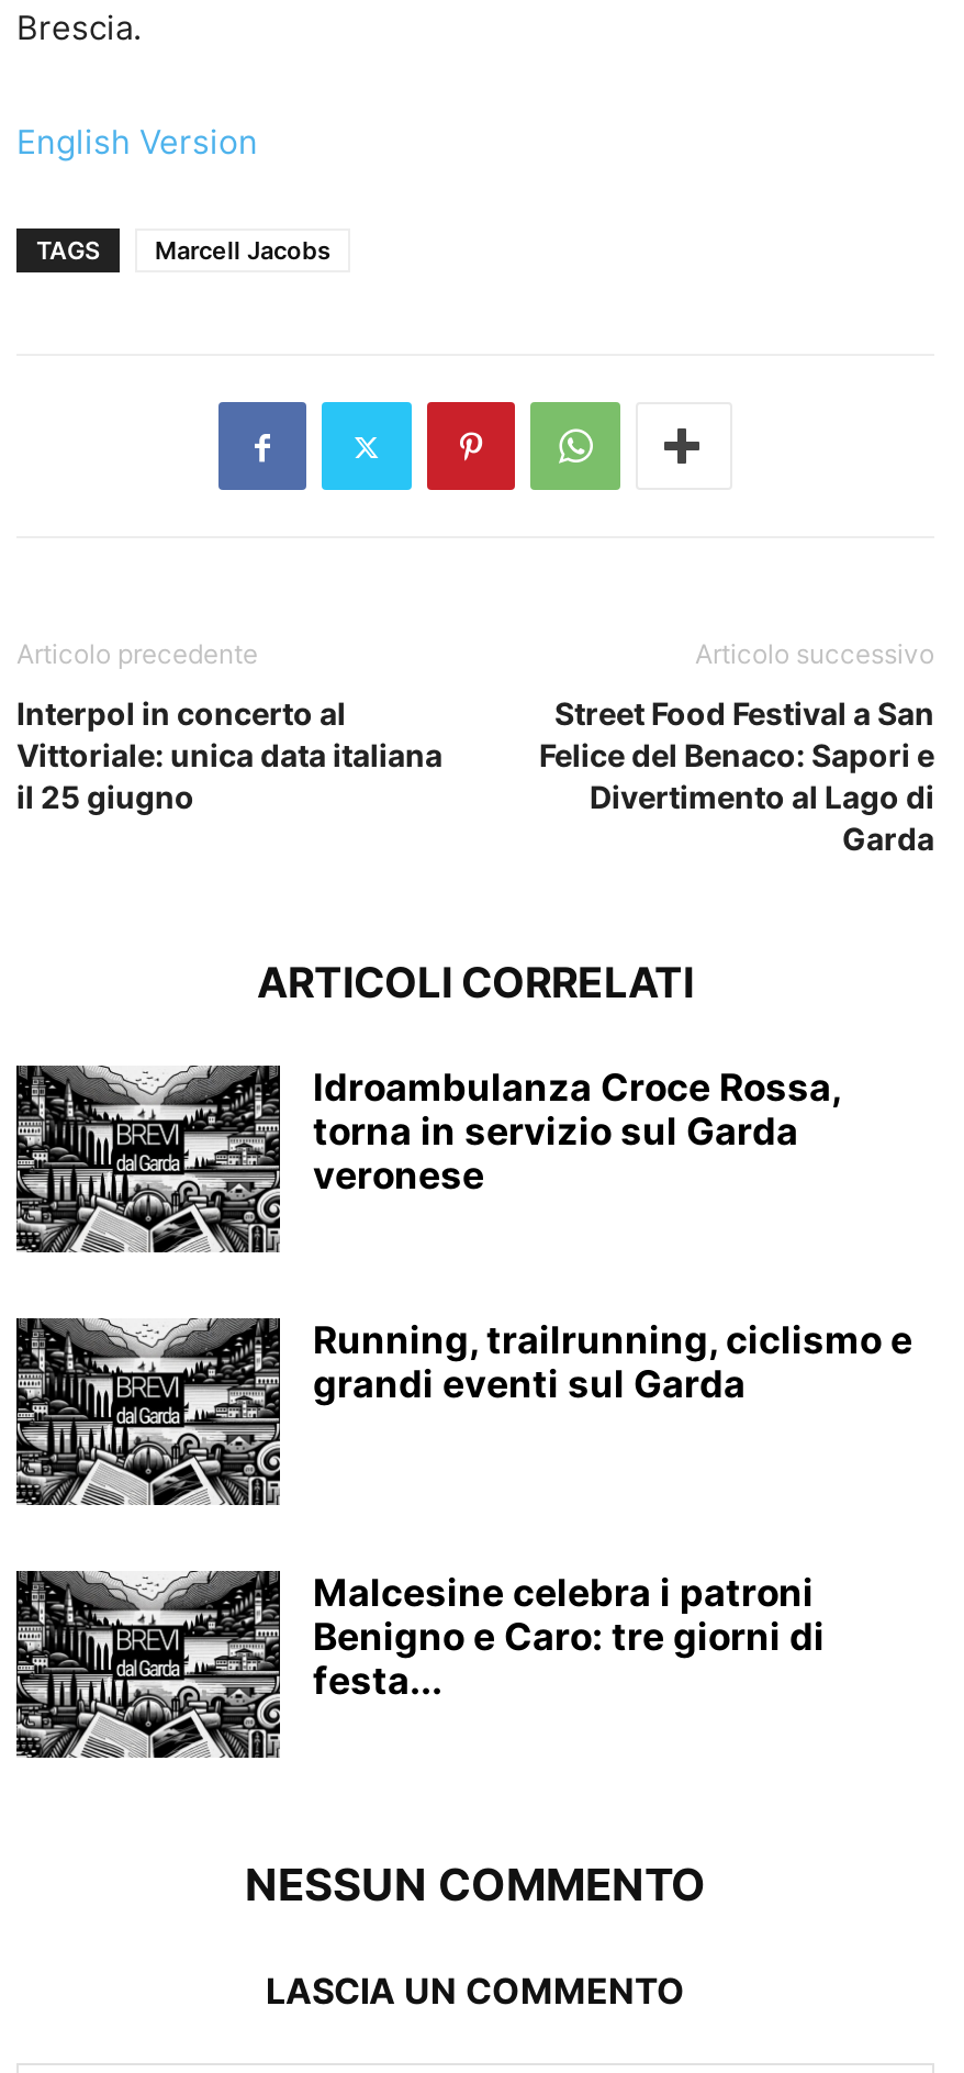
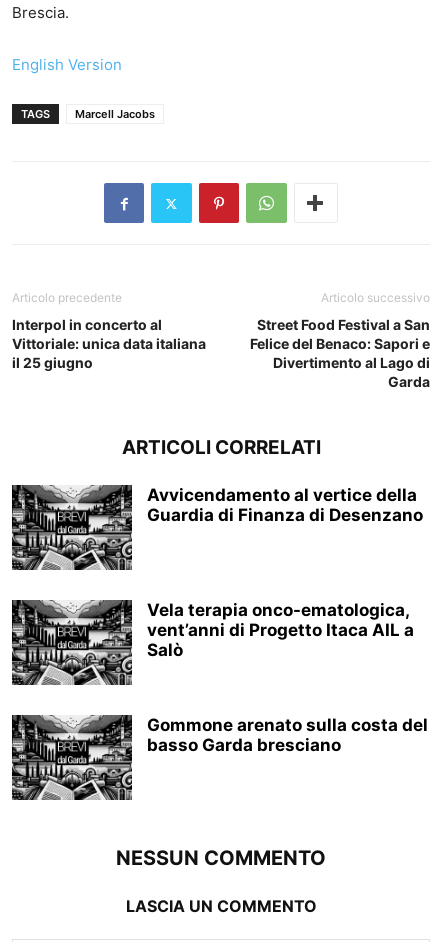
[313,1066,840,1198] Idroambulanza Croce Rossa, | torna in servizio sul Garda | veronese -> [147,485,423,525] Avvicendamento al vertice della | Guardia di Finanza di Desenzano
[313,1319,912,1407] Running, trailrunning, ciclismo e | grandi eventi sul Garda -> [147,600,414,660] Vela terapia onco-ematologica, | vent’anni di Progetto Itaca AIL a | Salò
[313,1572,825,1704] Malcesine celebra i patroni | Benigno e Caro: tre giorni di | festa... -> [147,715,428,755] Gommone arenato sulla costa del | basso Garda bresciano

